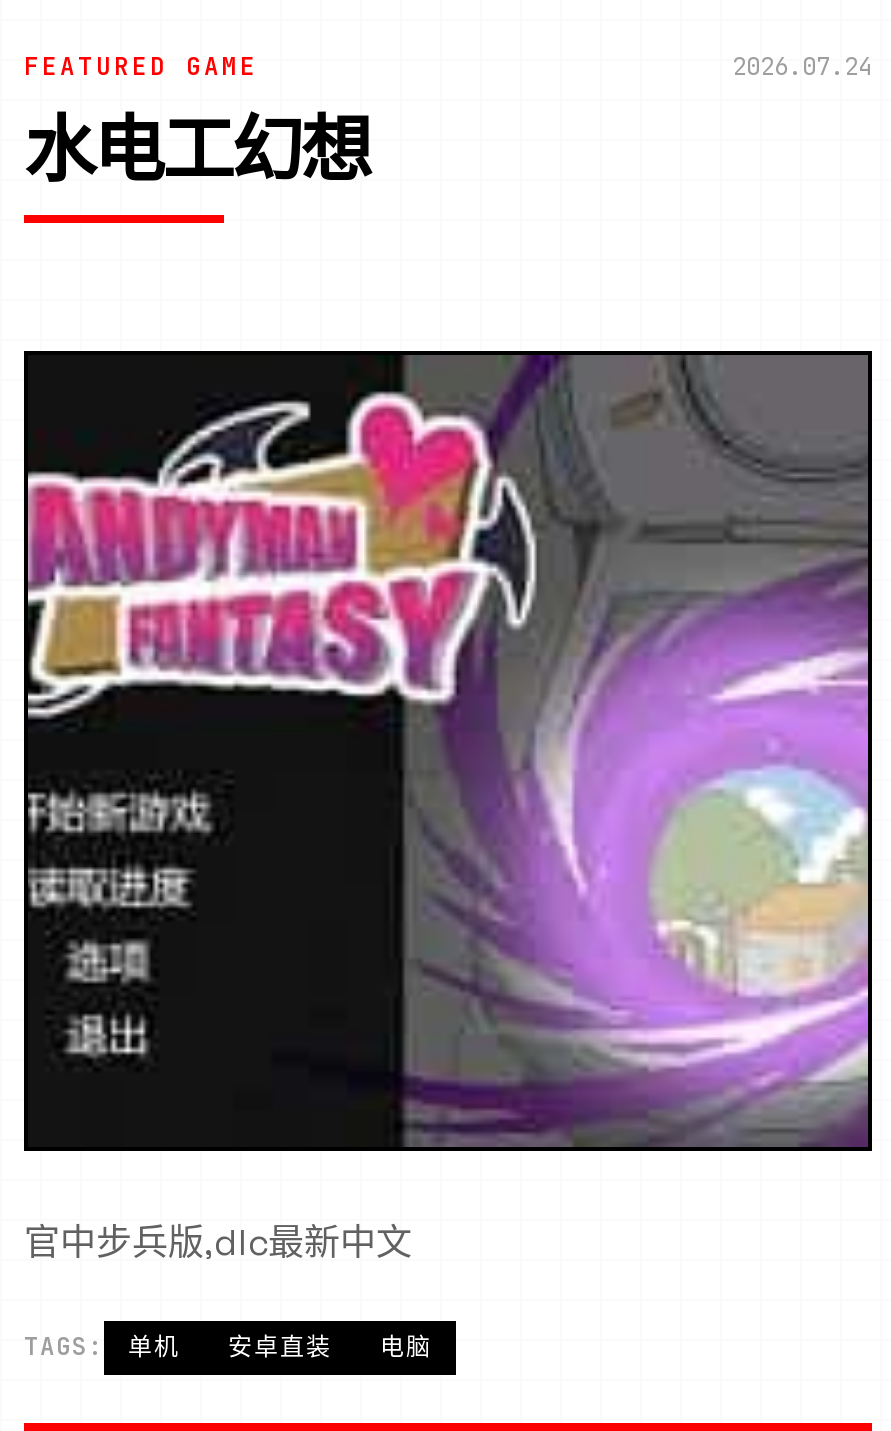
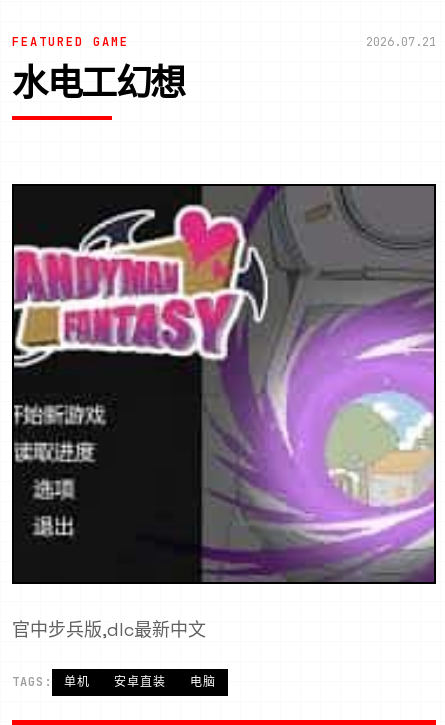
[732,50,872,82] 2026.07.24 -> [366,33,436,49] 2026.07.21

